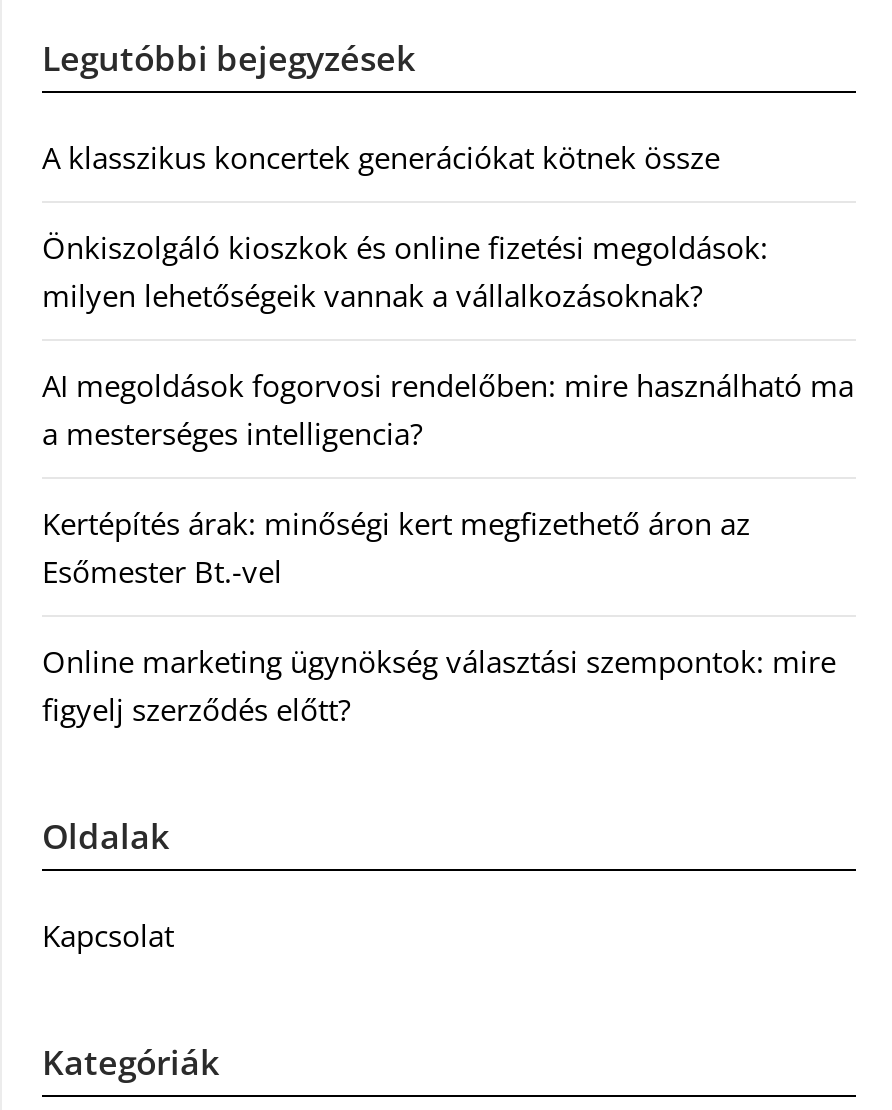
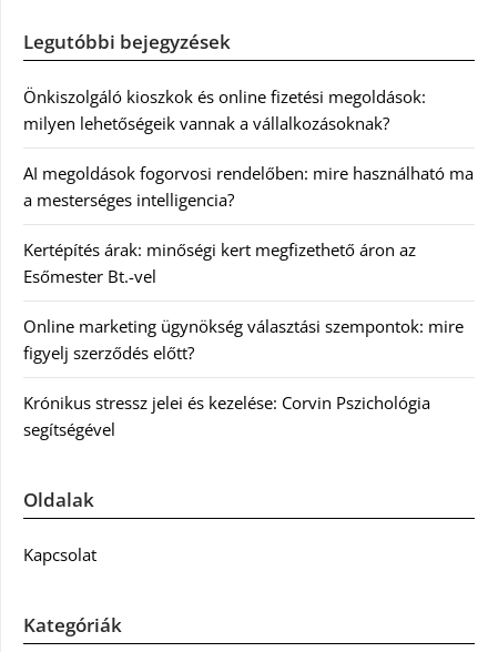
[42,137,720,177] A klasszikus koncertek generációkat kötnek össze -> none
moved [42,227,854,729] -> [23,85,474,364]: Önkiszolgáló kioszkok és online fizetési megoldások: | milyen lehetőségeik vannak a vállalkozásoknak? | AI megoldások fogorvosi rendelőben: mire használható ma | a mesterséges intelligencia? | Kertépítés árak: minőségi kert megfizethető áron az | Esőmester Bt.-vel | Online marketing ügynökség választási szempontok: mire | figyelj szerződés előtt?
none -> [23,391,430,440] Krónikus stressz jelei és kezelése: Corvin Pszichológia | segítségével

